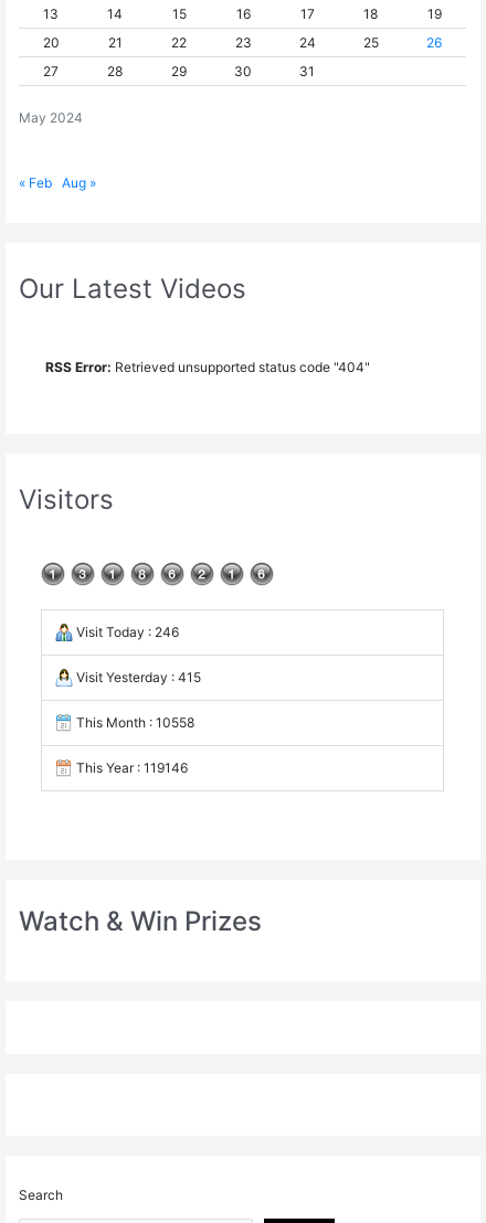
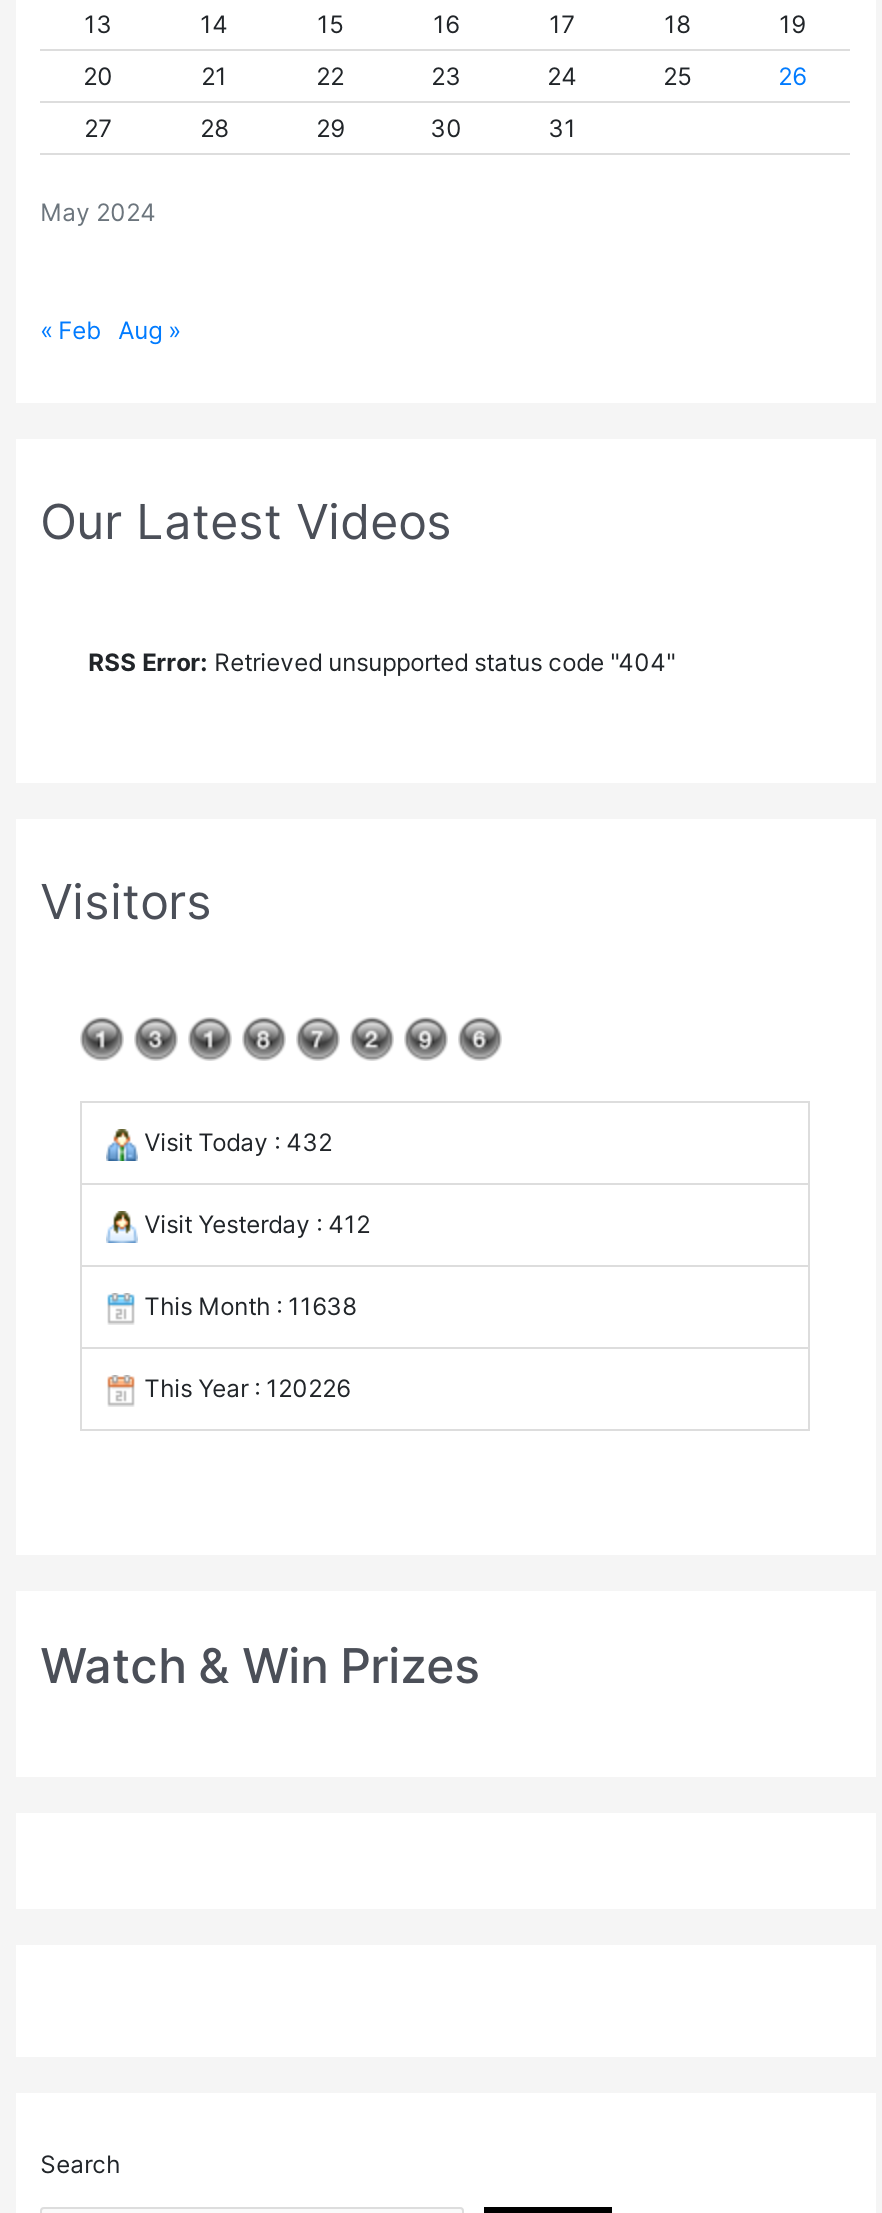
[73,623,179,640] Visit Today : 246 -> [138,1128,332,1158] Visit Today : 432
[73,668,201,685] Visit Yesterday : 415 -> [138,1210,370,1240] Visit Yesterday : 412
[73,714,195,730] This Month : 10558 -> [138,1292,356,1322] This Month : 11638
[73,759,188,775] This Year : 119146 -> [138,1374,350,1404] This Year : 120226

